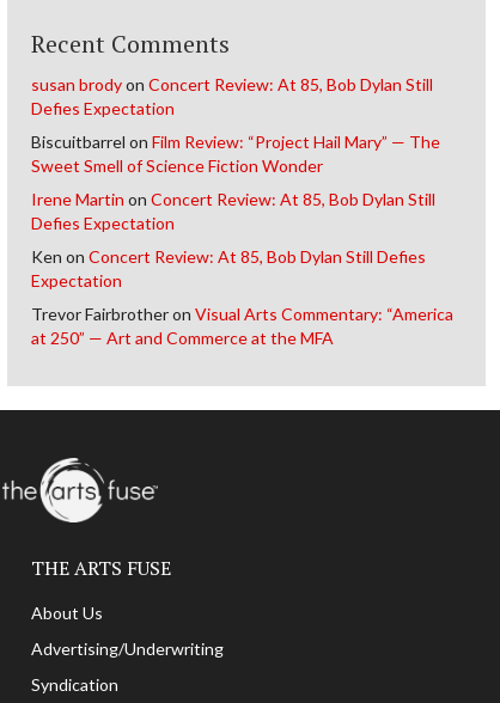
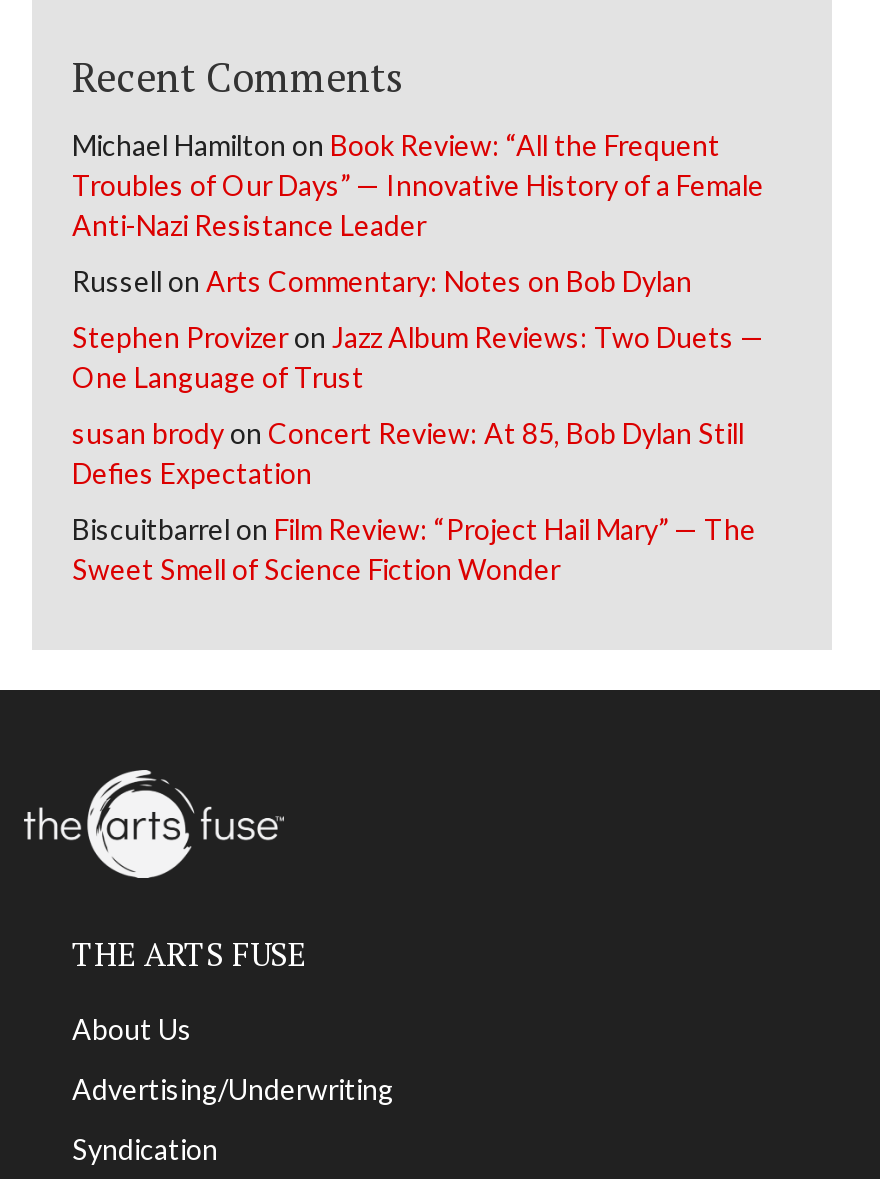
none -> [72,127,764,393] Michael Hamilton on Book Review: “All the Frequent | Troubles of Our Days” — Innovative History of a Female | Anti-Nazi Resistance Leader | Russell on Arts Commentary: Notes on Bob Dylan | Stephen Provizer on Jazz Album Reviews: Two Duets — | One Language of Trust
moved [31,74,440,175] -> [72,415,756,585]: susan brody on Concert Review: At 85, Bob Dylan Still | Defies Expectation | Biscuitbarrel on Film Review: “Project Hail Mary” — The | Sweet Smell of Science Fiction Wonder
[31,188,453,347] Irene Martin on Concert Review: At 85, Bob Dylan Still | Defies Expectation | Ken on Concert Review: At 85, Bob Dylan Still Defies | Expectation | Trevor Fairbrother on Visual Arts Commentary: “America | at 250” — Art and Commerce at the MFA -> none

